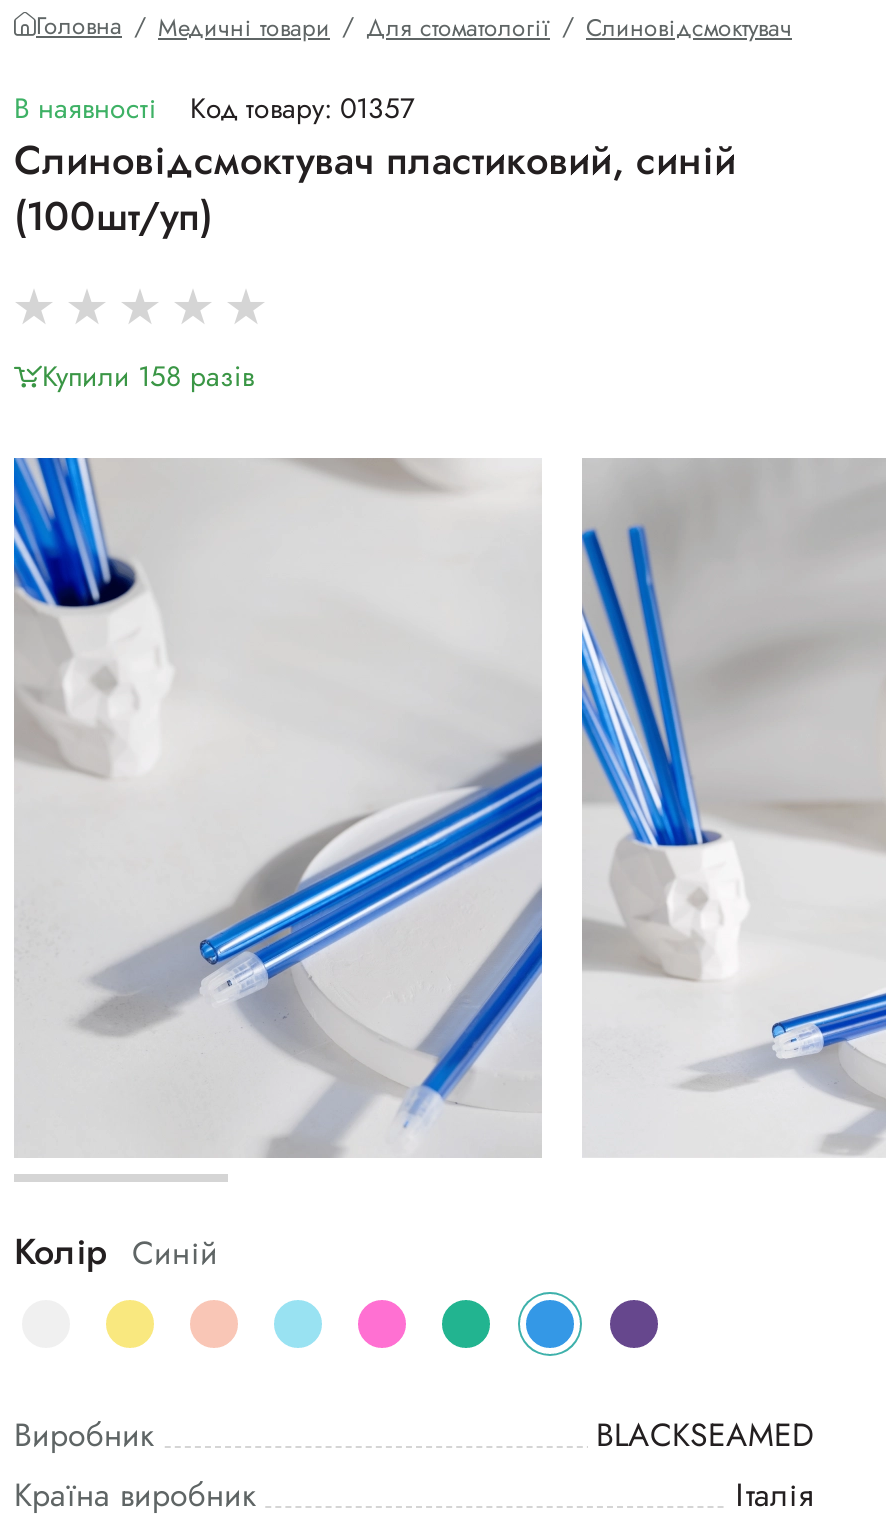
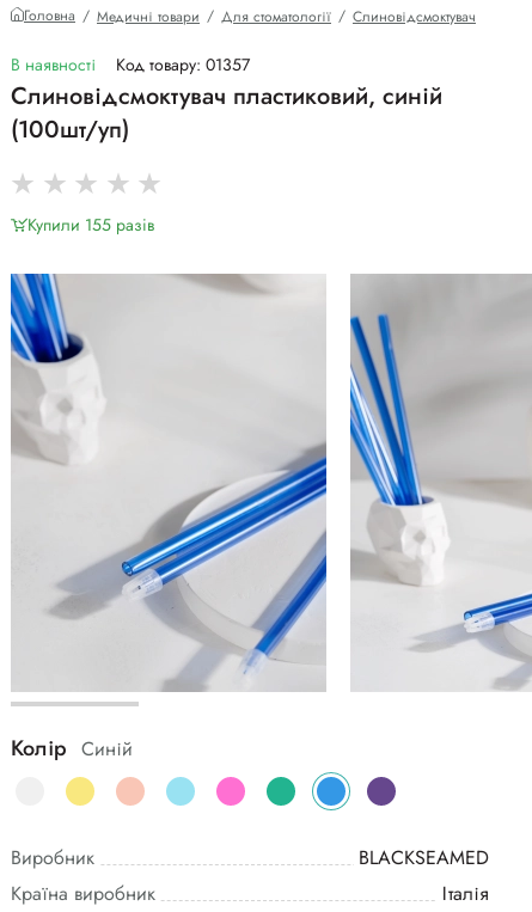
[42,356,254,396] Купили 158 разiв -> [27,213,154,237] Купили 155 разiв

